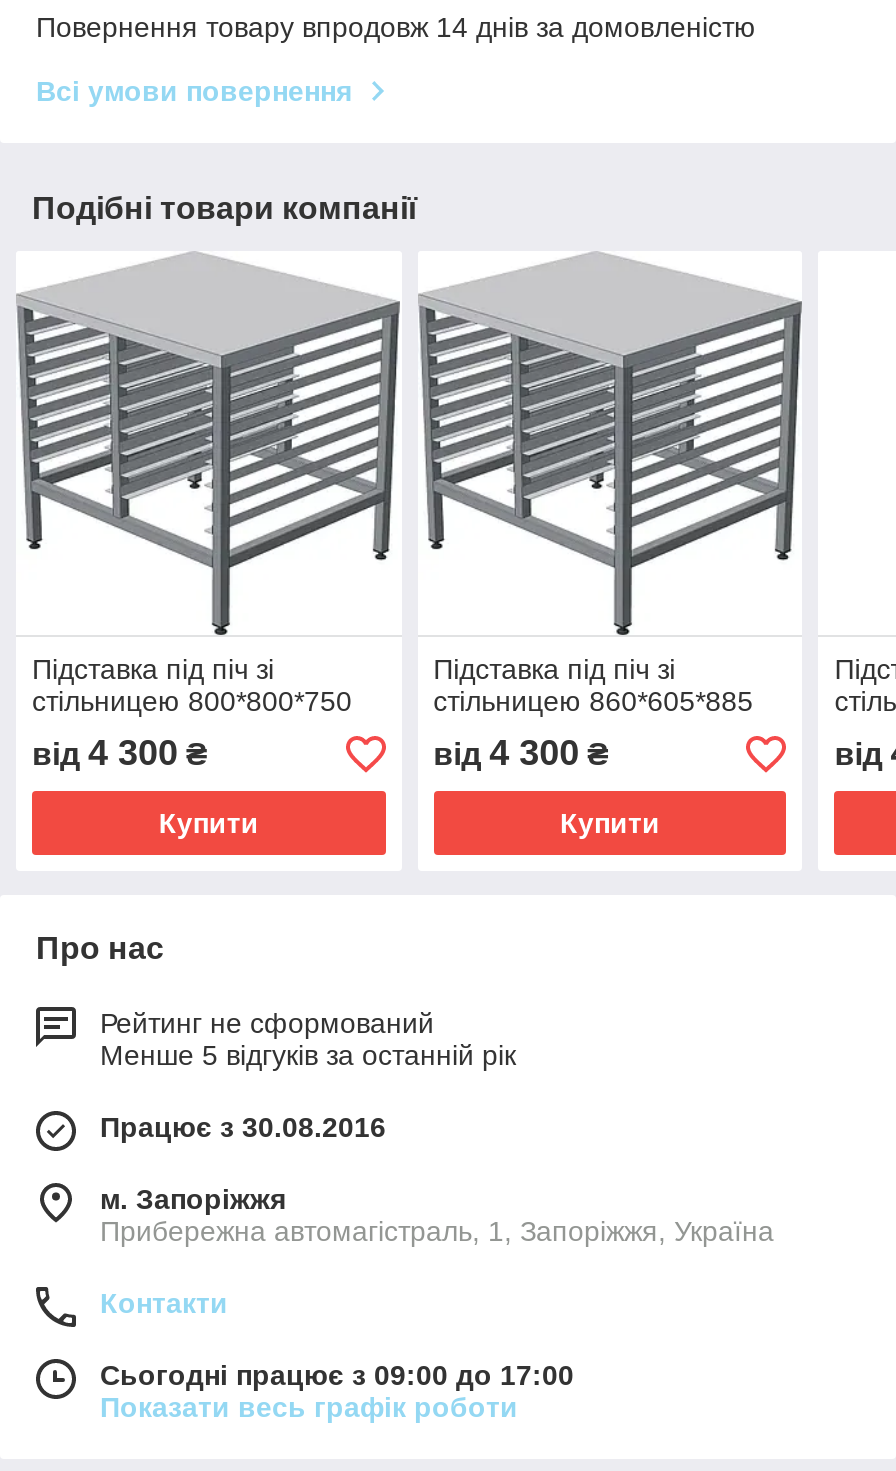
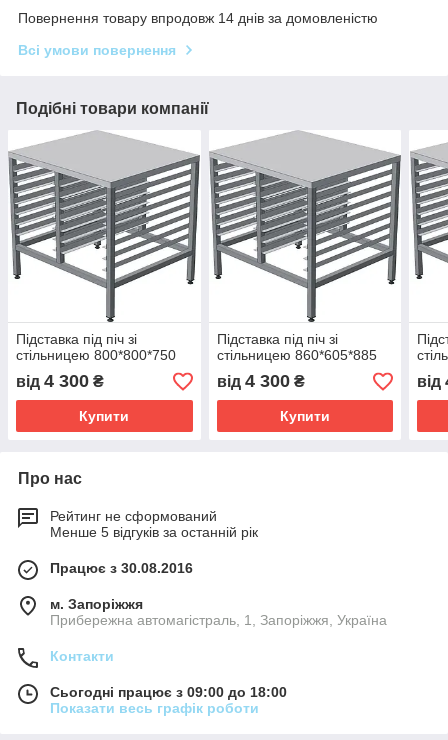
none -> [410,142,445,280] [image]
[100,1360,574,1392] Сьогодні працює з 09:00 до 17:00 -> [50,684,287,700] Сьогодні працює з 09:00 до 18:00

